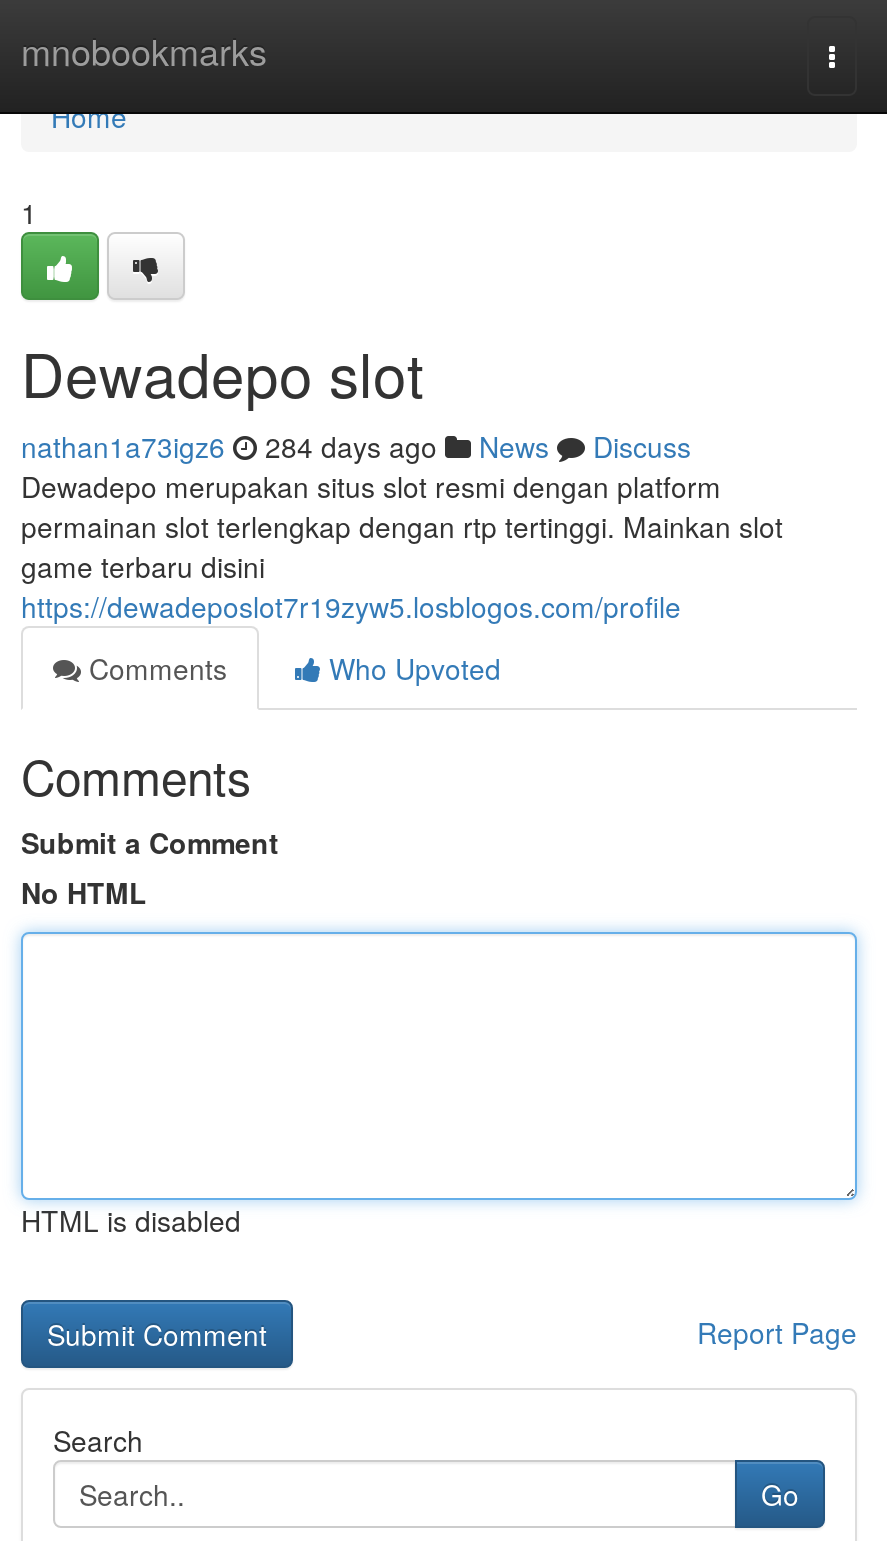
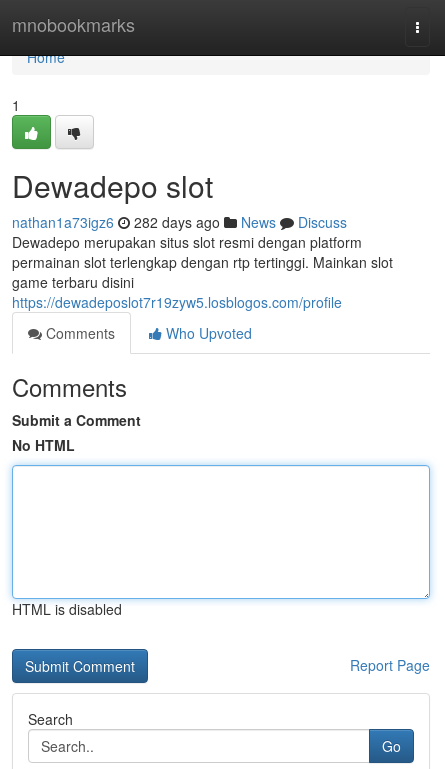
[21,426,691,466] nathan1a73igz6 284 days ago News Discuss -> [12,212,347,232] nathan1a73igz6 282 days ago News Discuss

